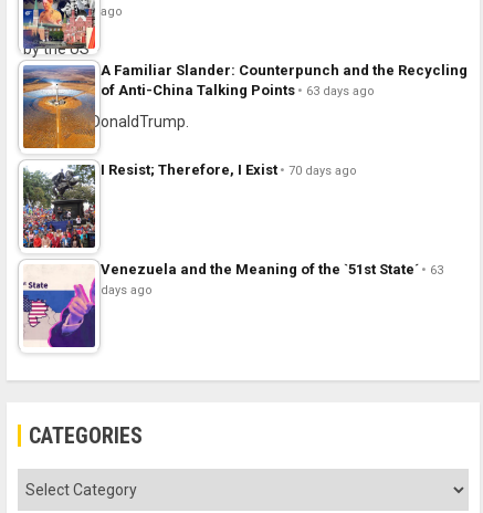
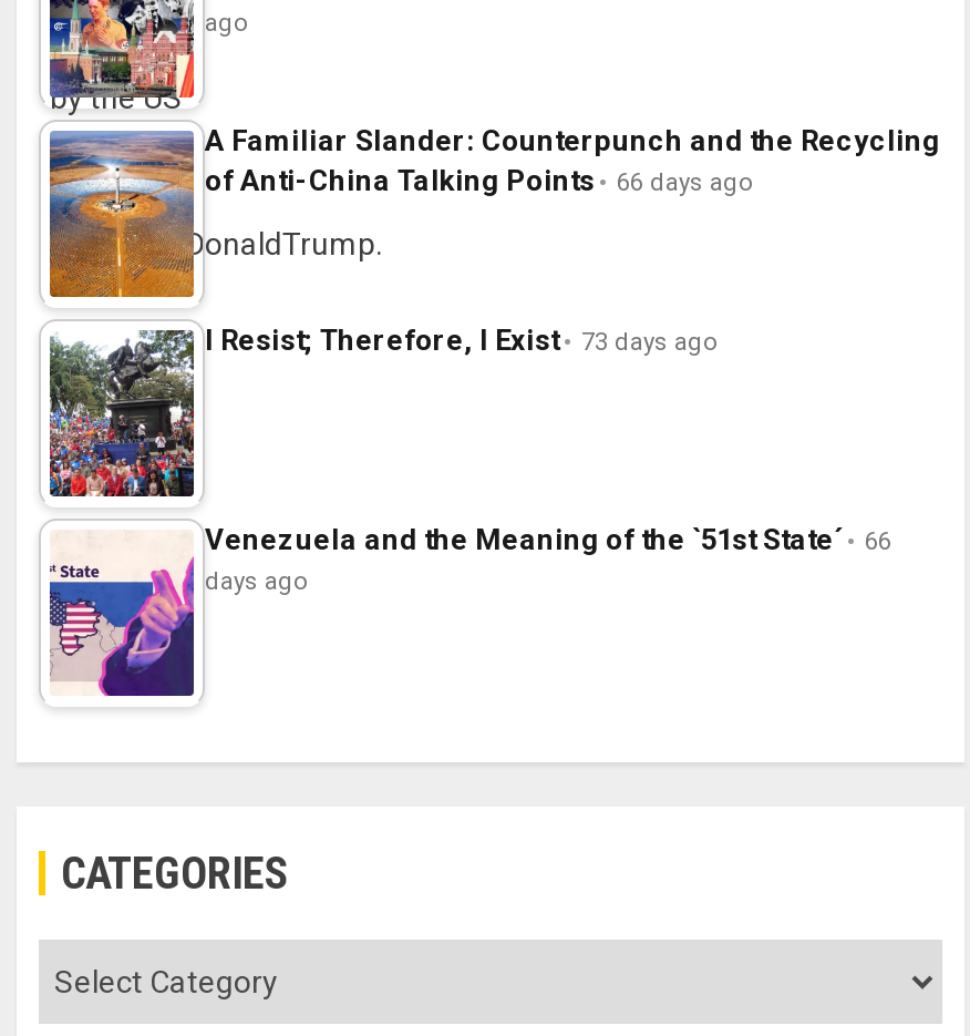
[101,82,375,99] of Anti-China Talking Points 63 days ago -> [205,165,754,198] of Anti-China Talking Points 66 days ago
[101,162,357,178] I Resist; Therefore, I Exist 70 days ago -> [205,324,719,357] I Resist; Therefore, I Exist 73 days ago
[101,261,443,278] Venezuela and the Meaning of the `51st State´ 63 -> [205,524,891,557] Venezuela and the Meaning of the `51st State´ 66

